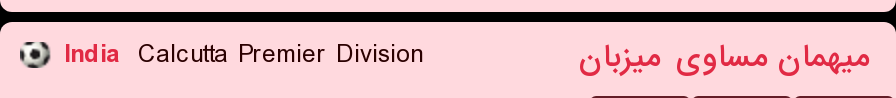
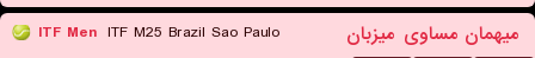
[64,36,422,74] India Calcutta Premier Division -> [38,21,279,44] ITF Men ITF M25 Brazil Sao Paulo

